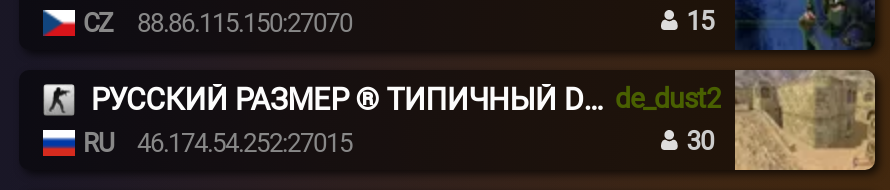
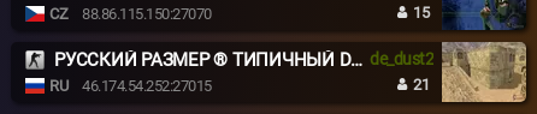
[681,126,713,156] 30 -> [409,76,429,94] 21

